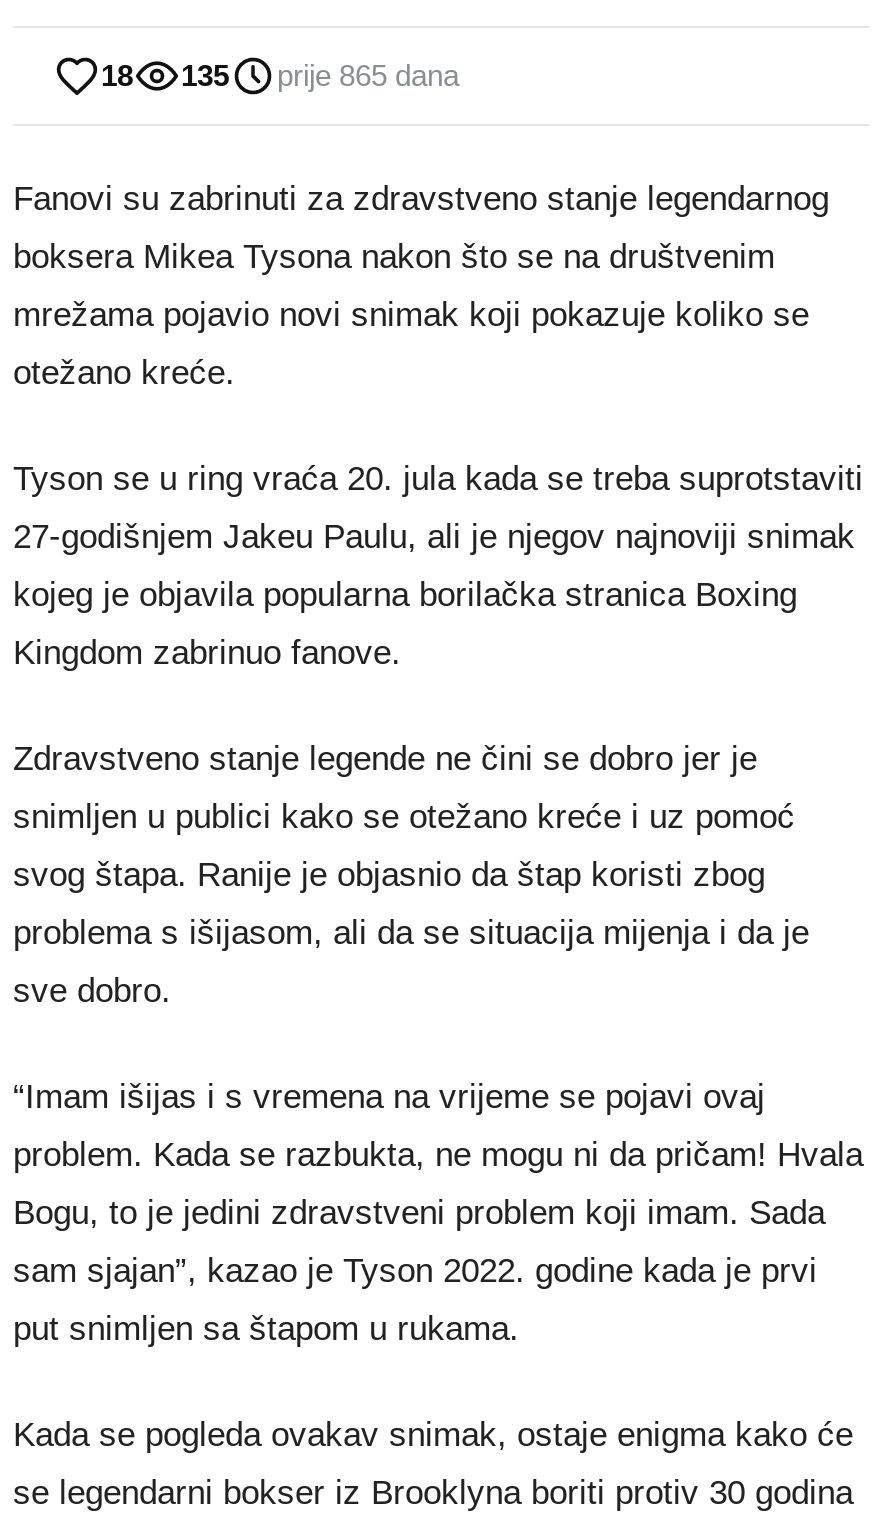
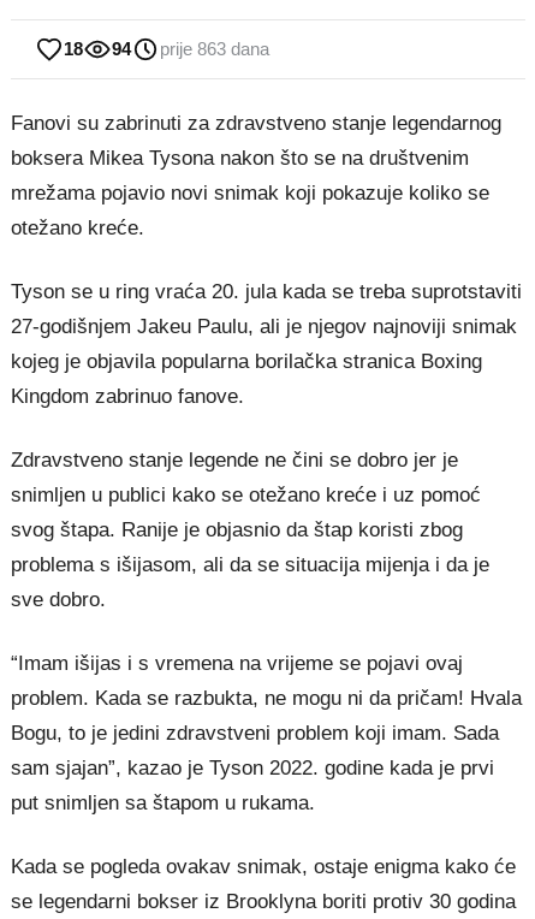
[181,59,229,93] 135 -> [112,39,131,59] 94
[277,59,459,93] prije 865 dana -> [160,39,269,59] prije 863 dana

